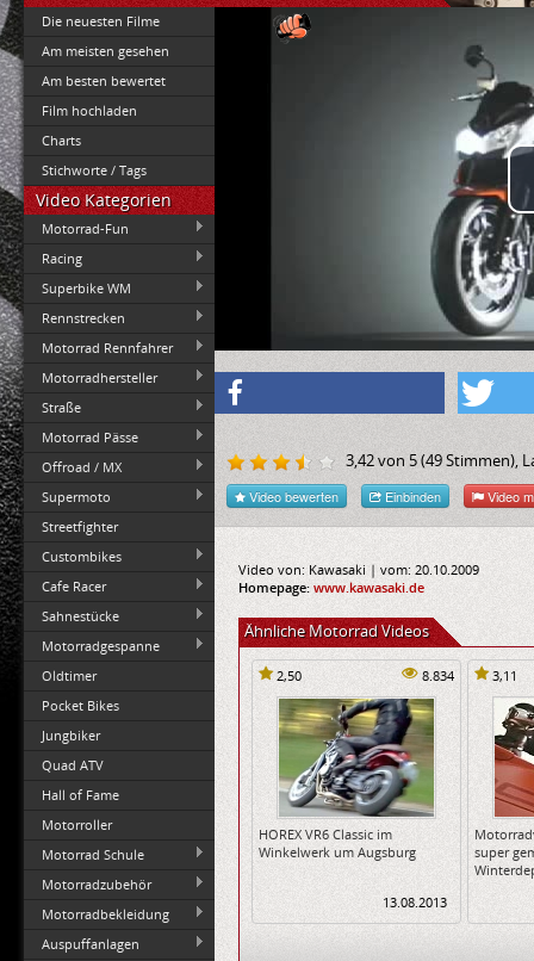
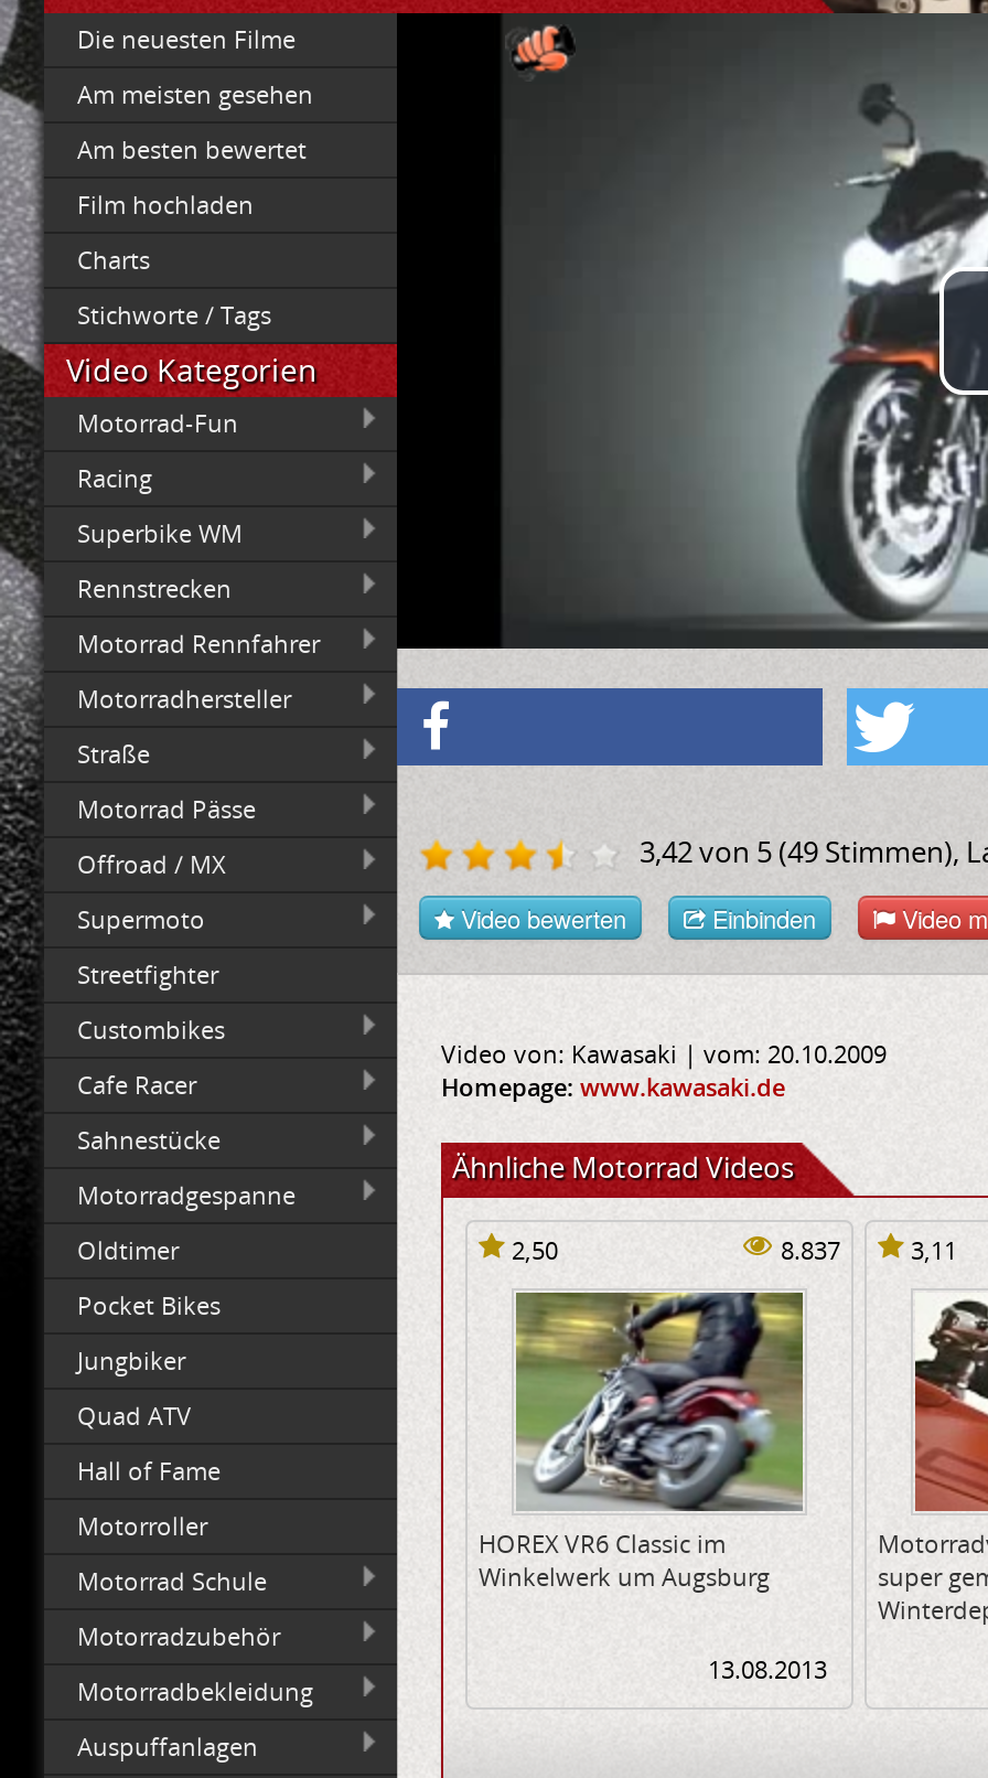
[418,666,454,684] 8.834 -> [774,1233,840,1266] 8.837

